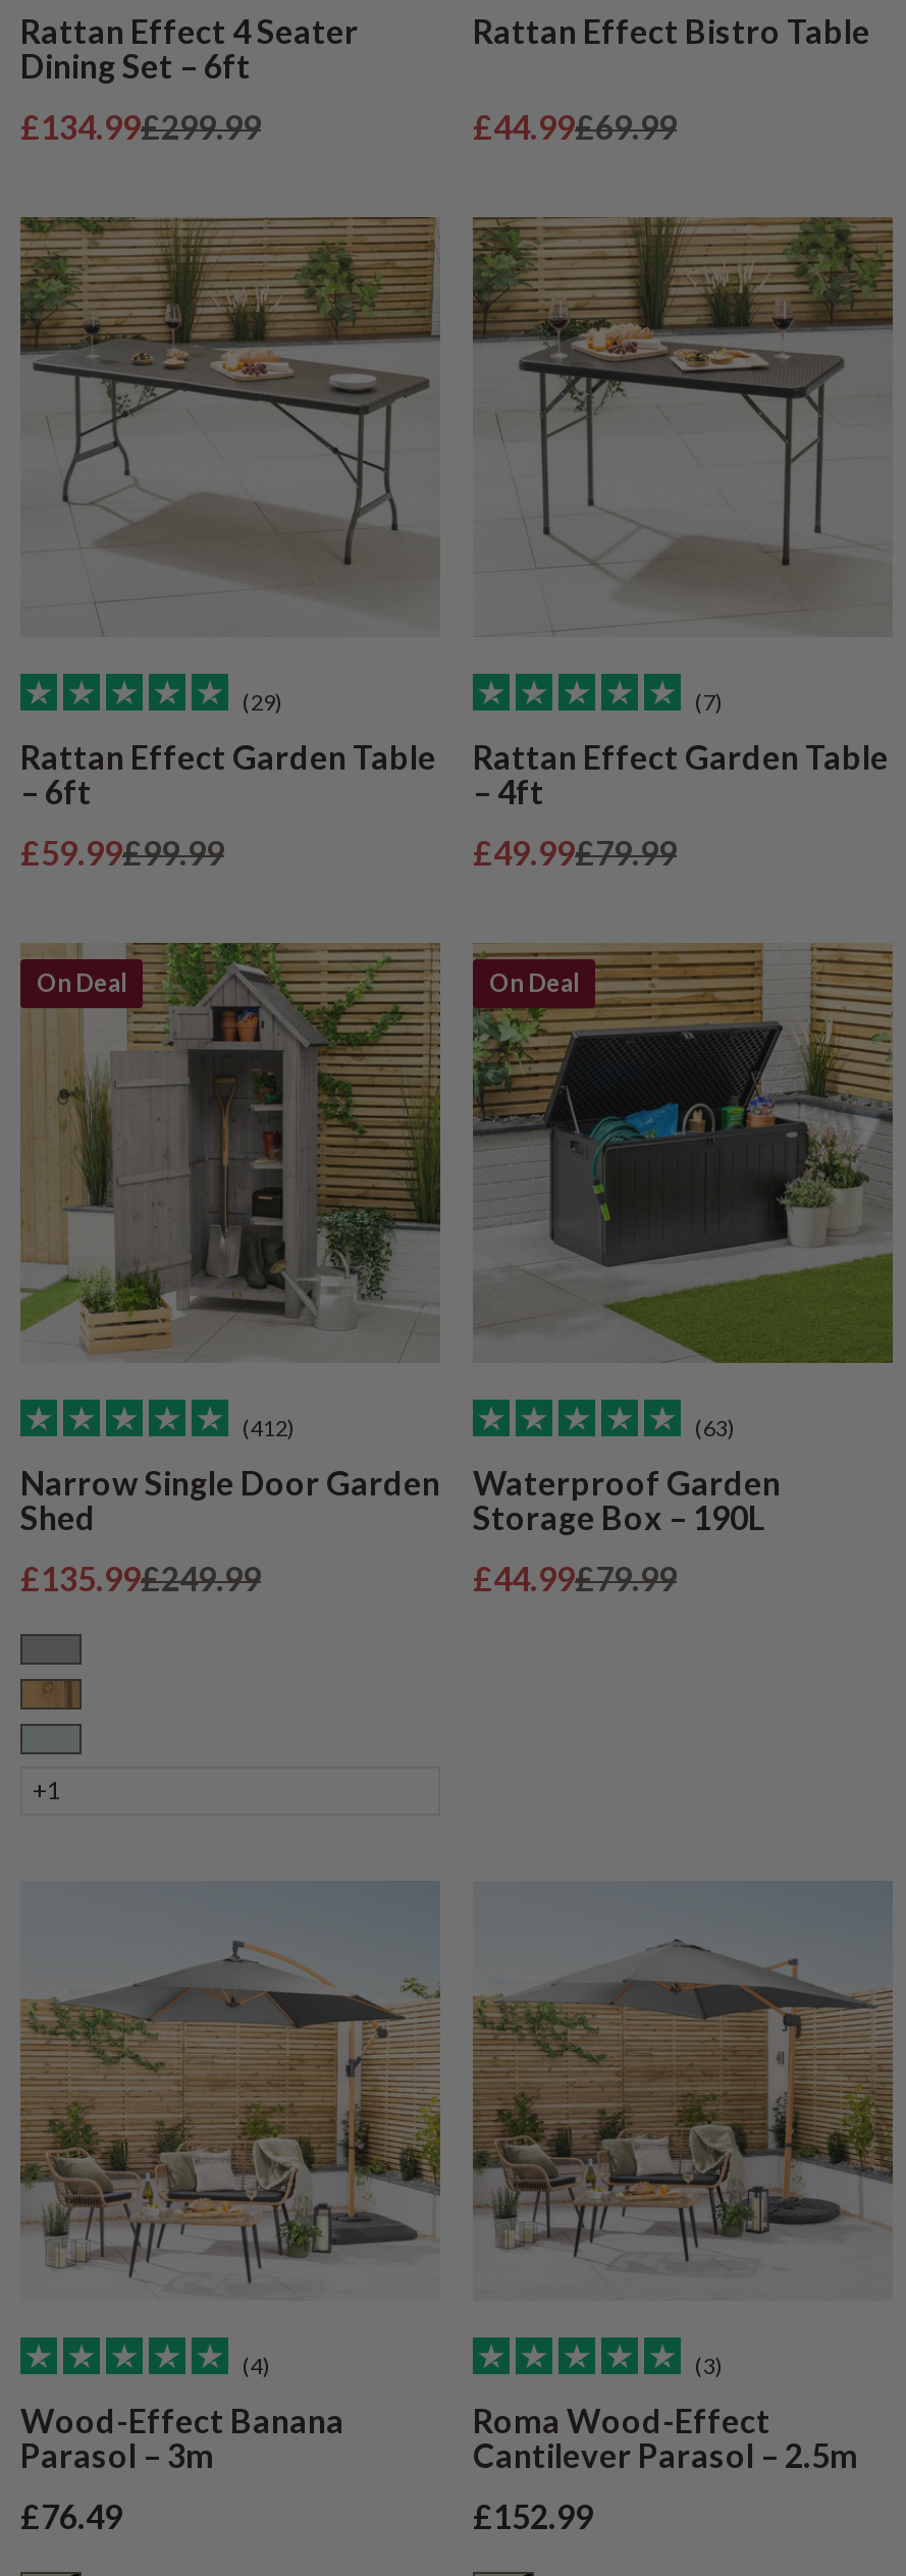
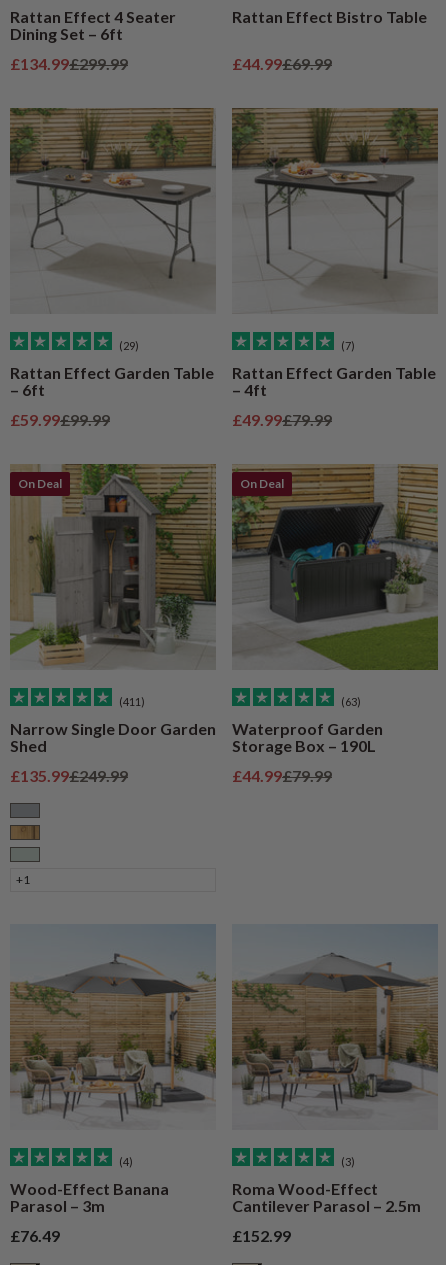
[243,1414,296,1440] (412) -> [119,695,145,708] (411)

